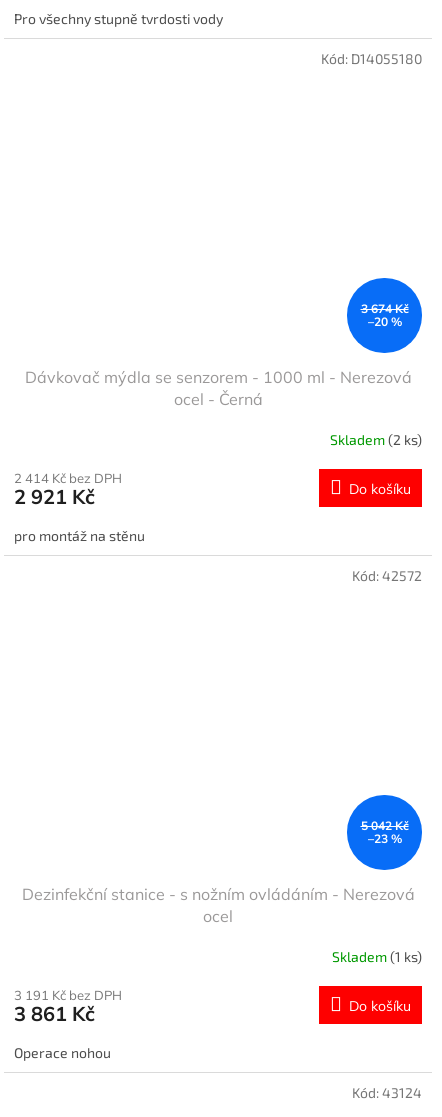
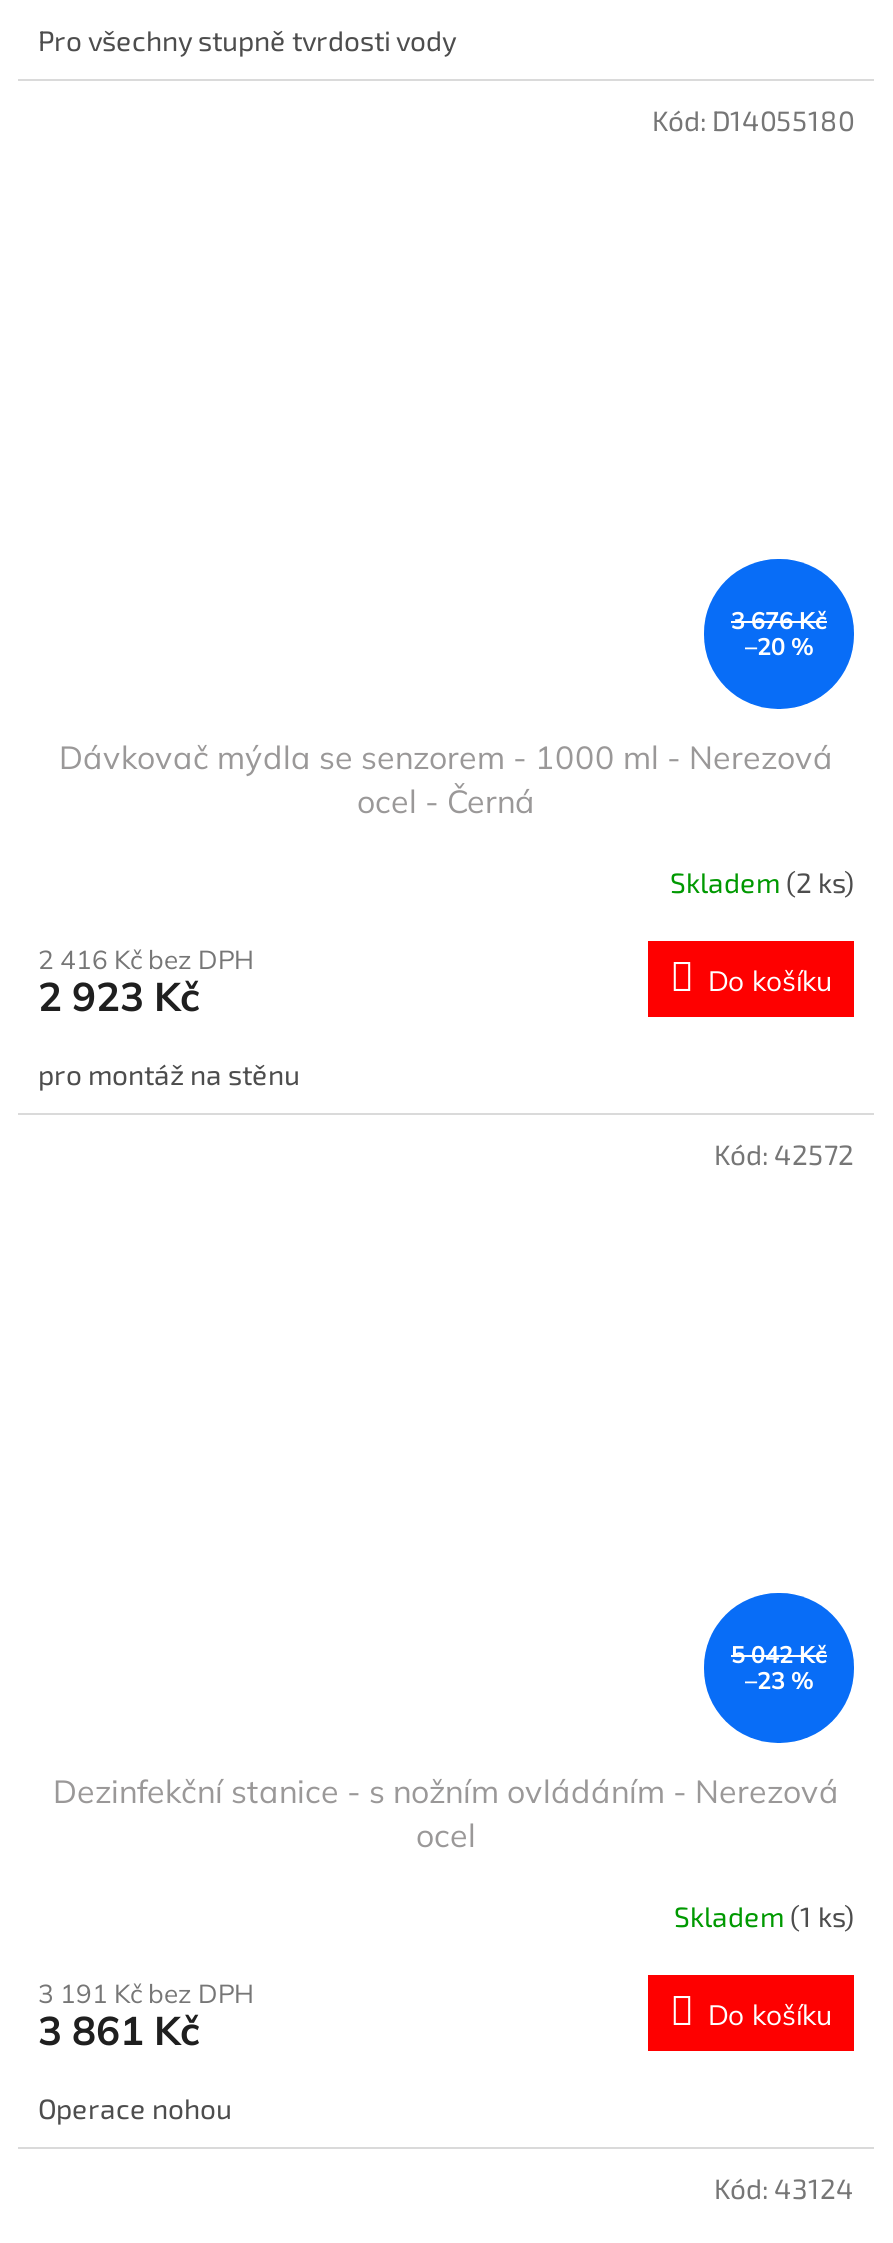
[360,301,408,316] 3 674 Kč -> [731,606,827,636] 3 676 Kč
[14,470,122,486] 2 414 Kč bez DPH -> [38,943,254,975] 2 416 Kč bez DPH
[14,484,95,509] 2 921 Kč -> [38,971,200,1021] 2 923 Kč

